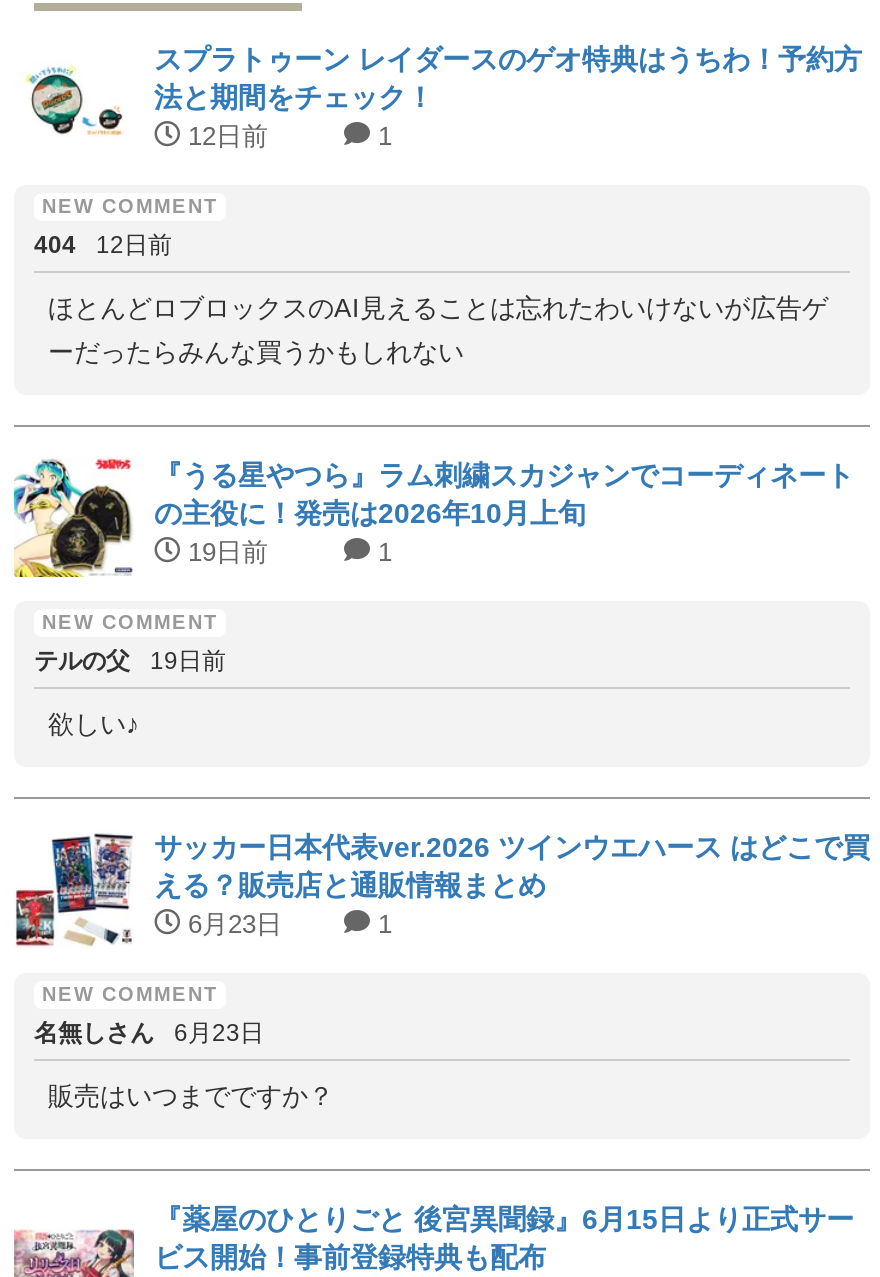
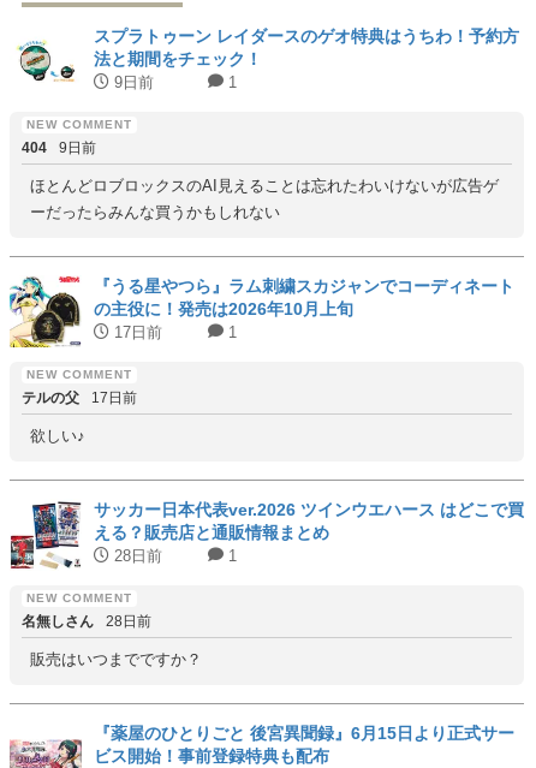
[180,120,268,150] 12日前 -> [109,73,154,91] 9日前
[34,230,172,258] 404 12日前 -> [22,139,96,156] 404 9日前
[180,536,268,566] 19日前 -> [109,323,162,341] 17日前
[34,646,226,674] テルの父 19日前 -> [22,389,137,406] テルの父 17日前
[180,908,282,938] 6月23日 -> [109,546,162,564] 28日前
[34,1018,264,1046] 名無しさん 6月23日 -> [22,612,151,629] 名無しさん 28日前

